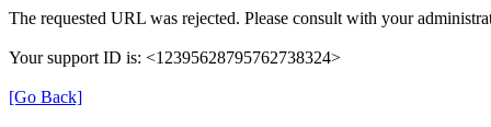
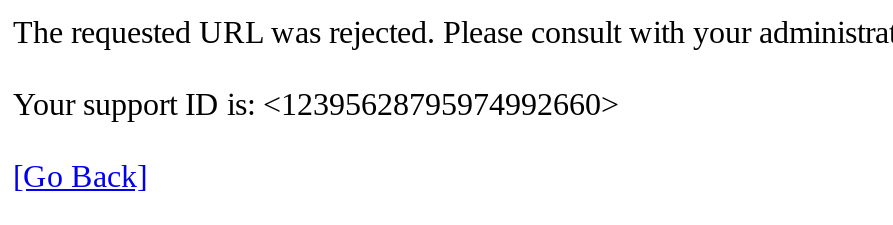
[9,48,341,67] Your support ID is: <12395628795762738324> -> [13,87,619,121] Your support ID is: <12395628795974992660>

